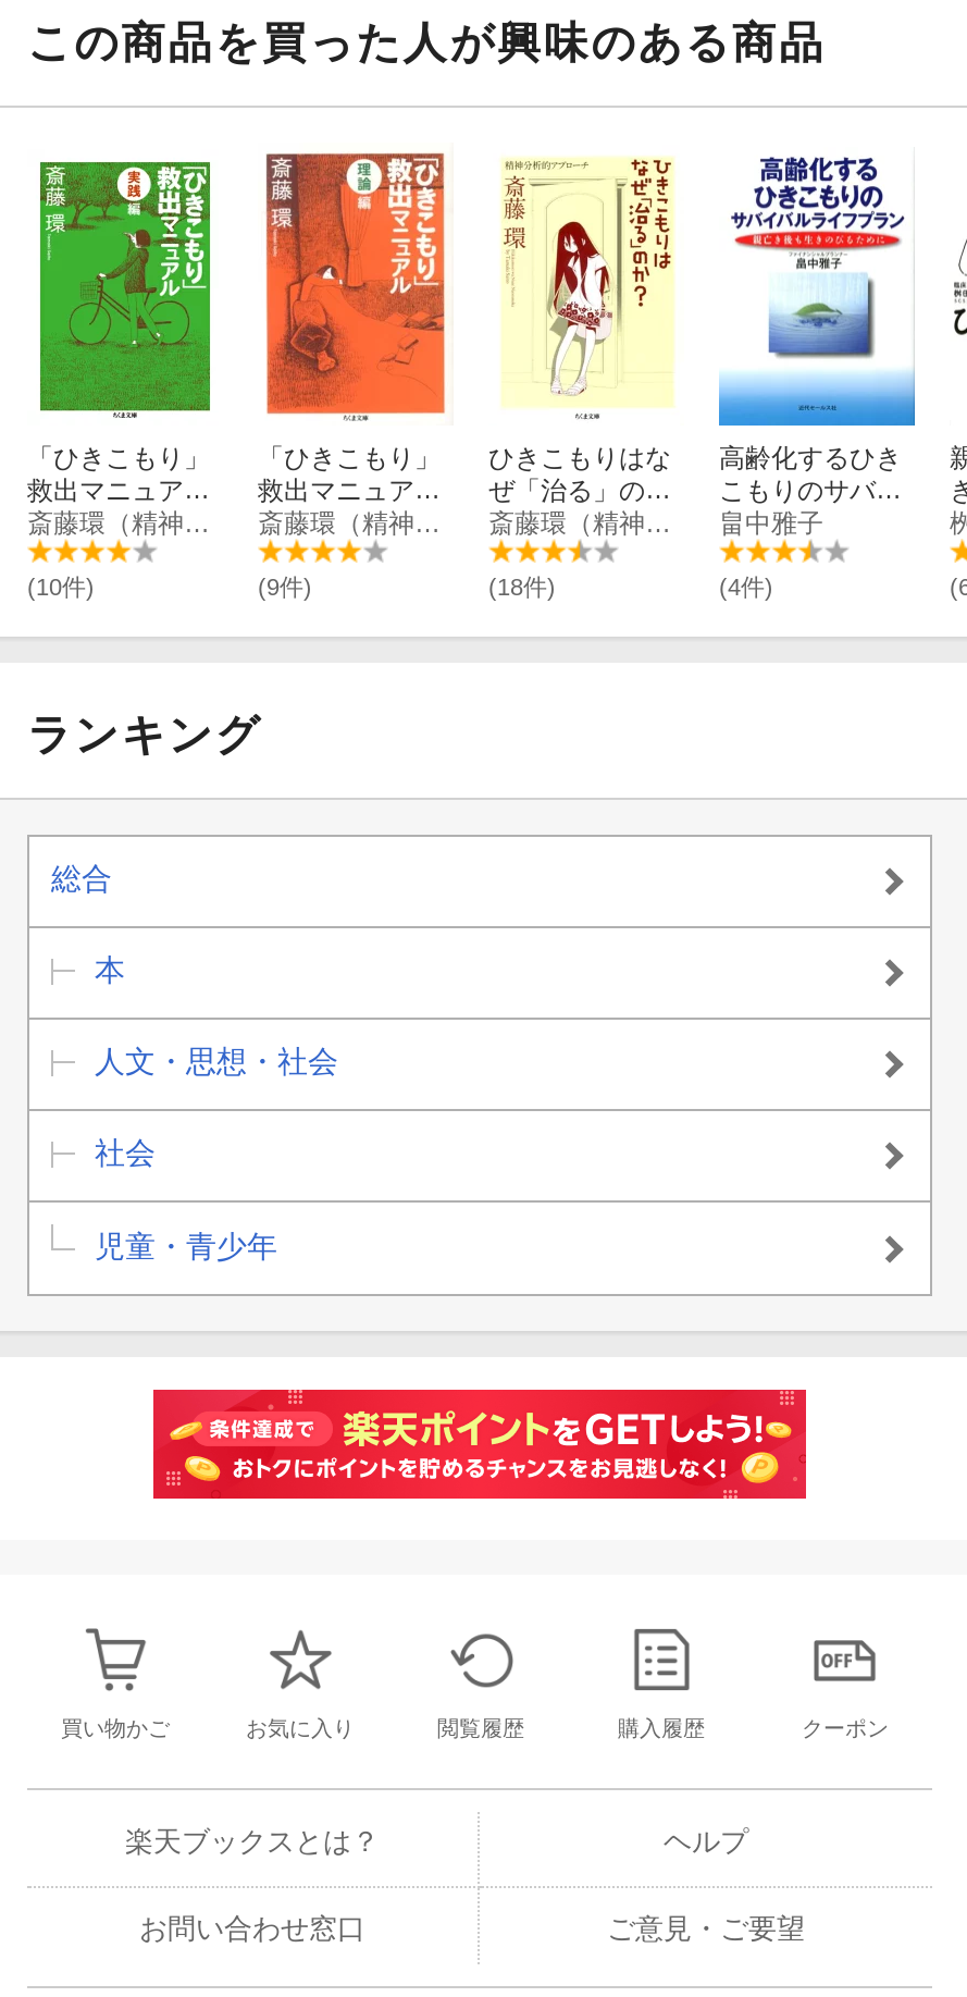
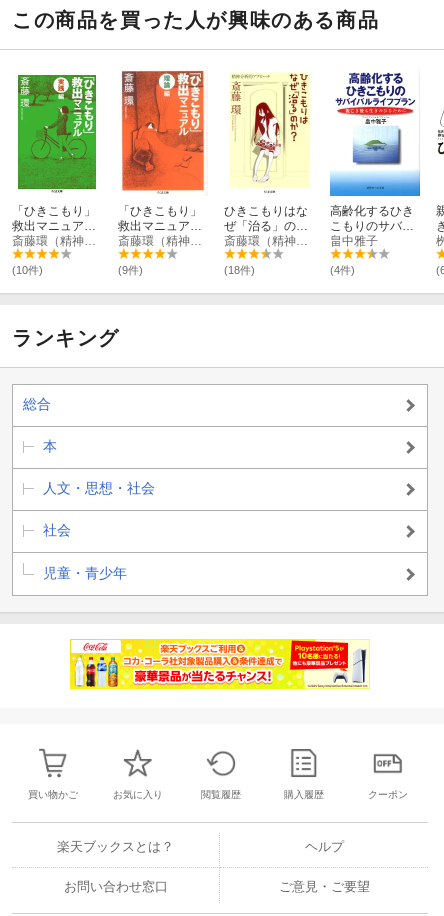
[151,1388,808,1501] [image] -> [69,638,371,690] [image]

